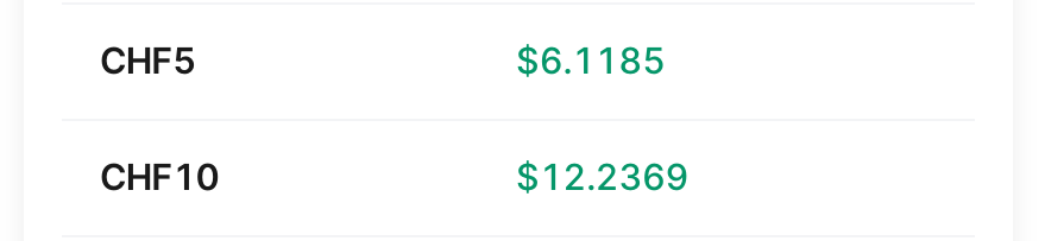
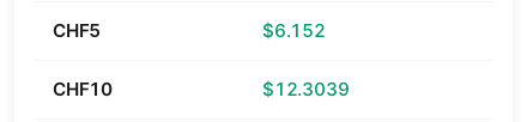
[516,38,665,84] $6.1185 -> [262,19,326,42] $6.152
[516,155,689,200] $12.2369 -> [262,78,349,101] $12.3039

